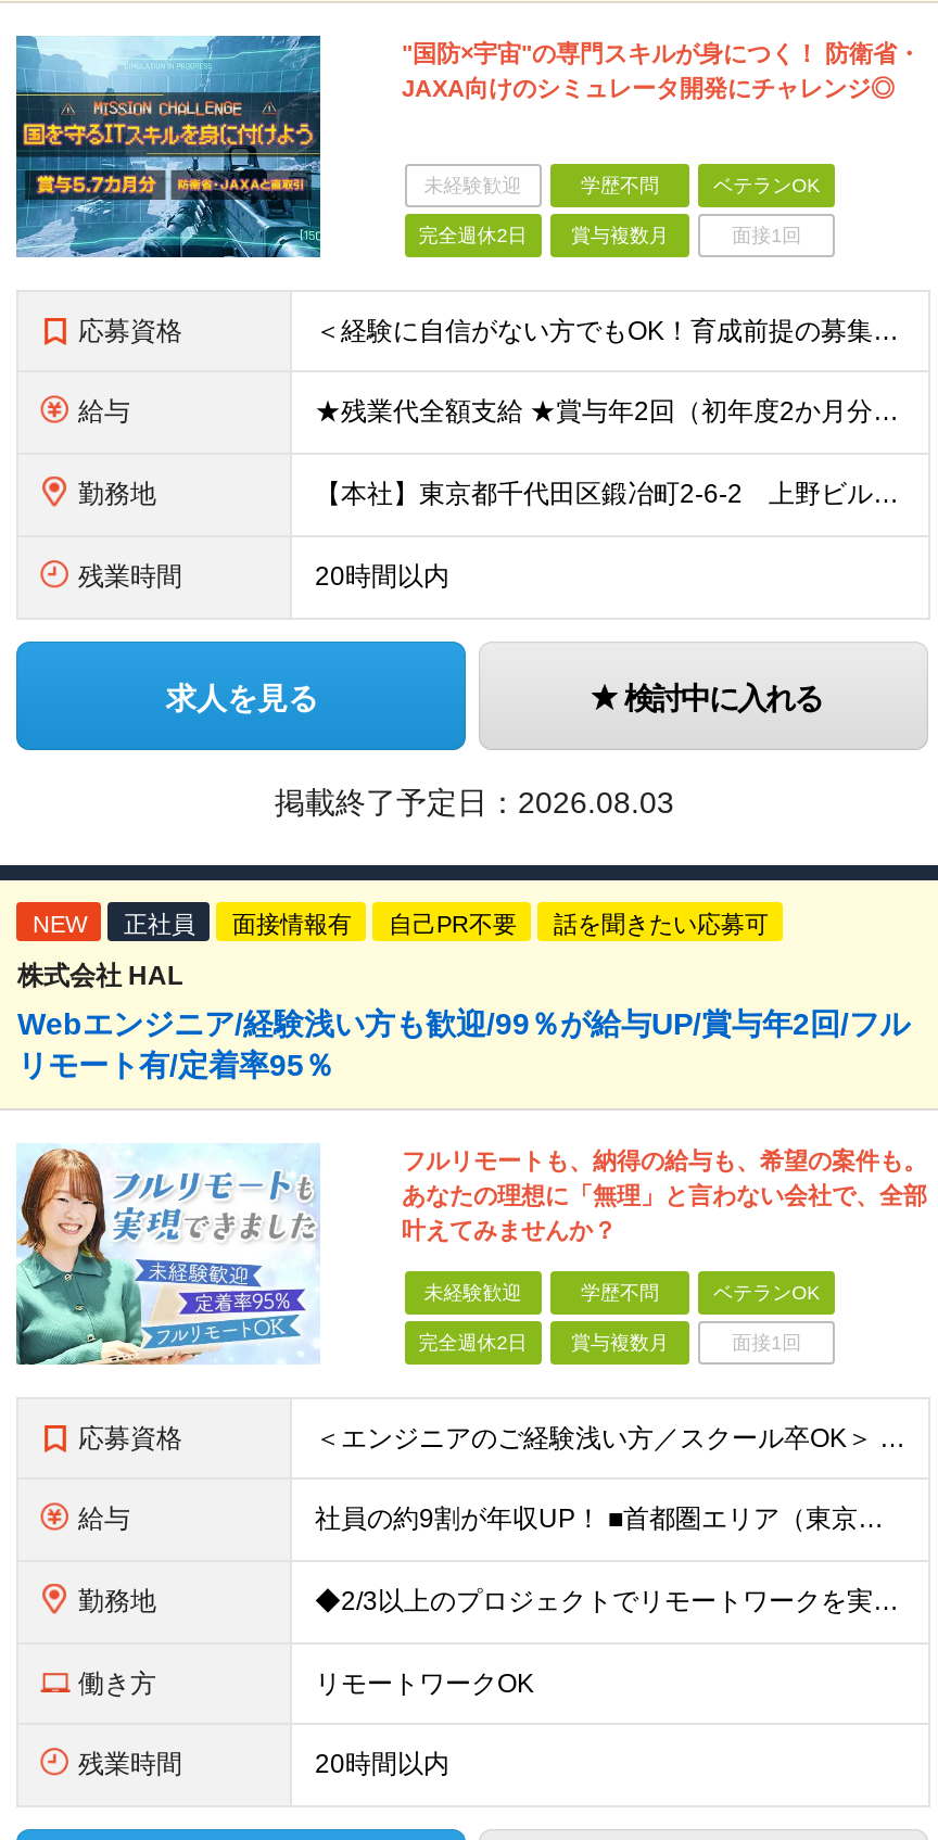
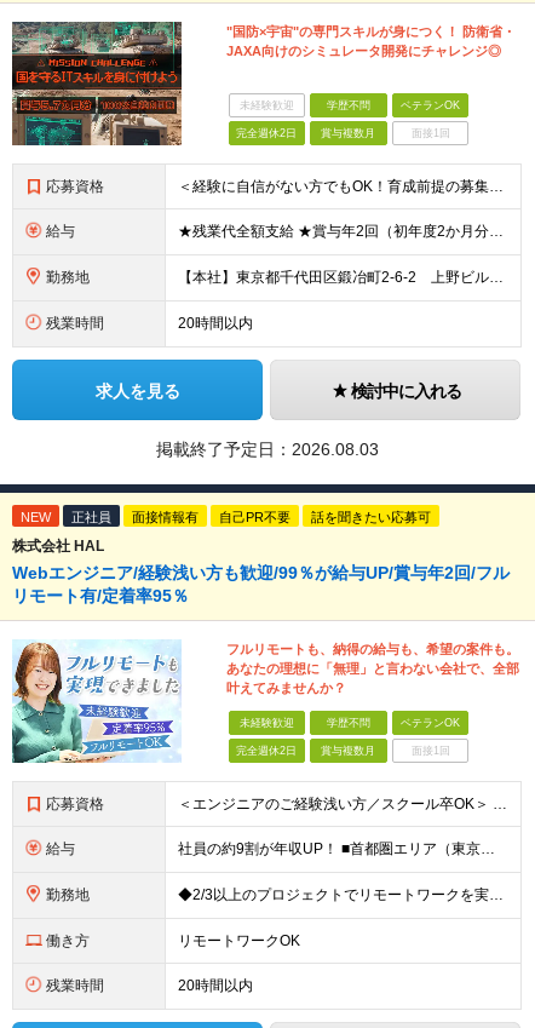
[14,34,322,259] [image] -> [11,21,183,147] [image]

